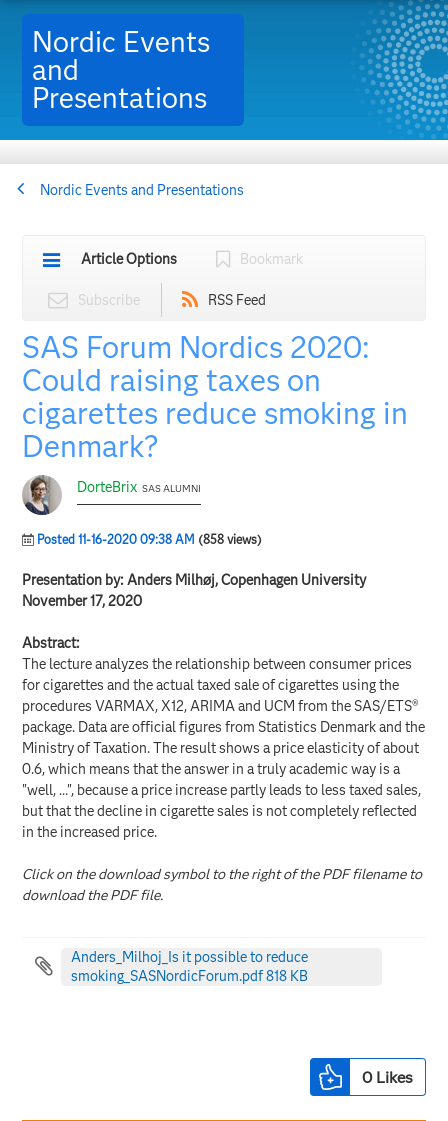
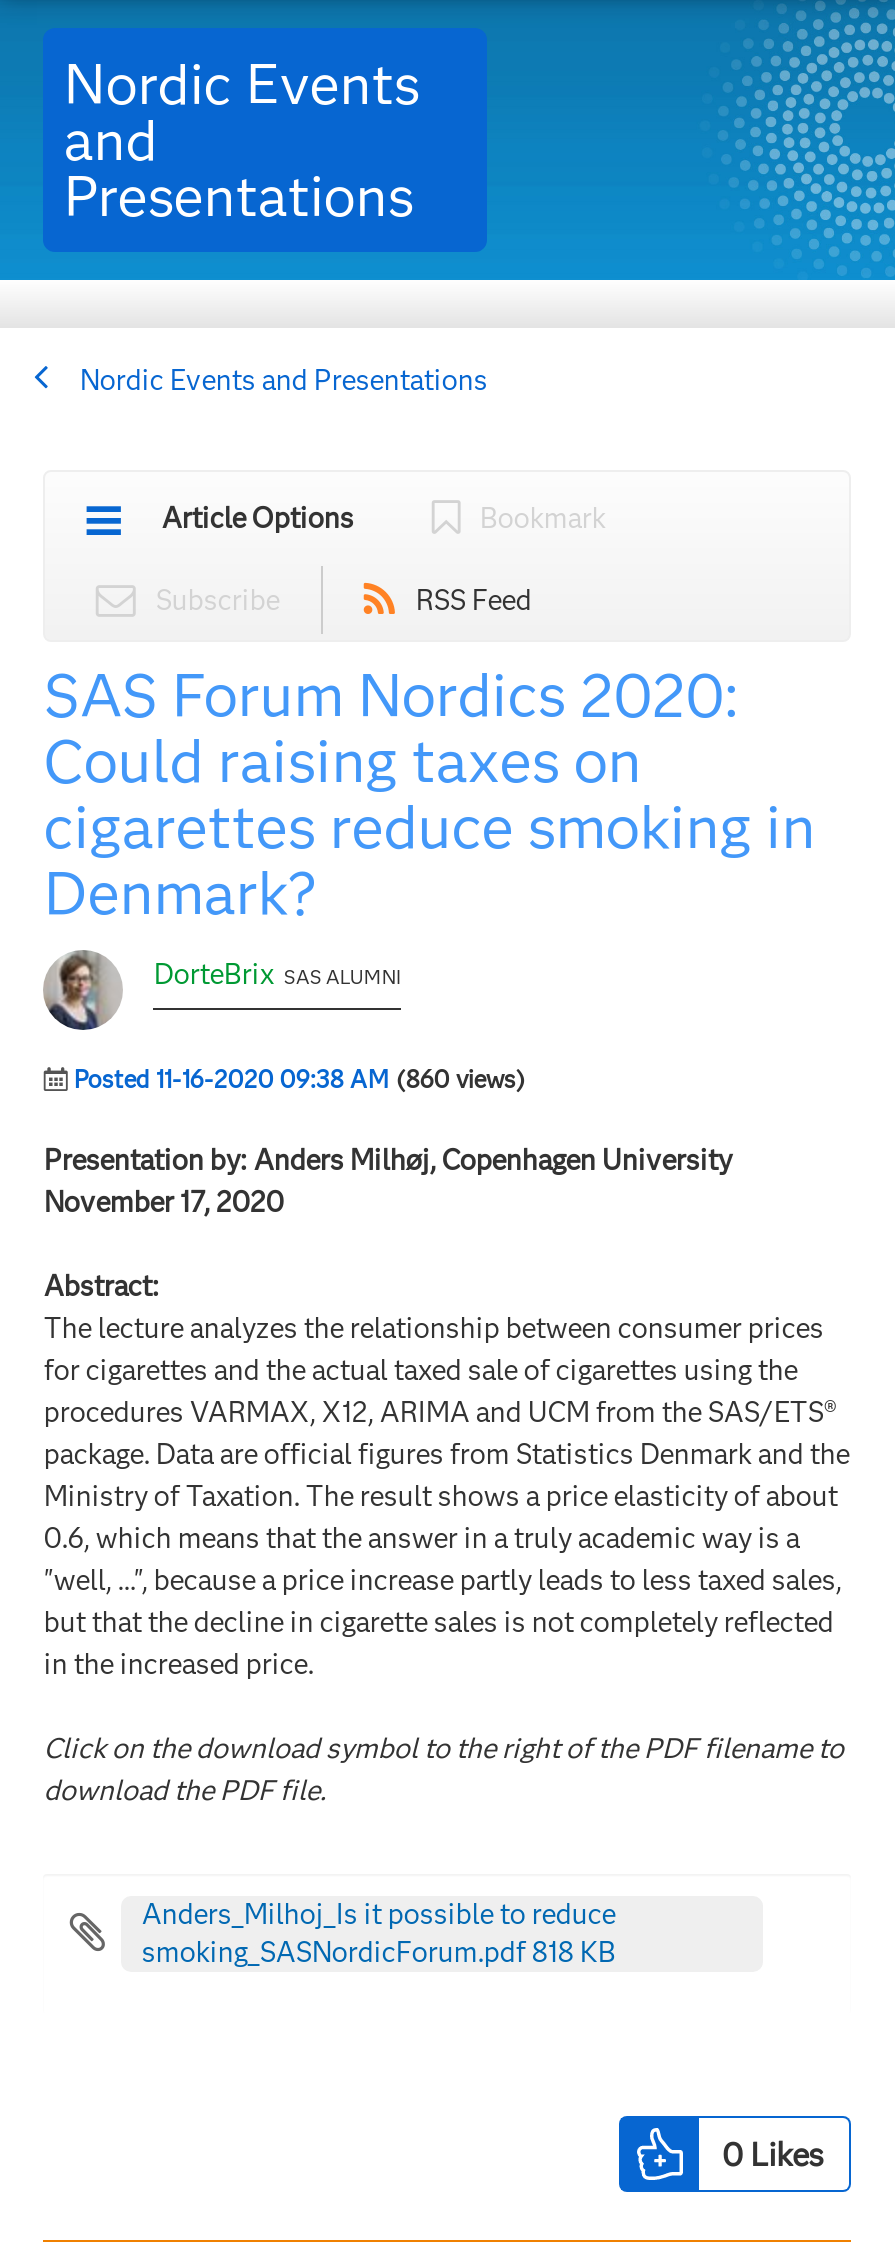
[37,532,262,547] Posted 11-16-2020 09:38 AM (858 views) -> [74,1064,526,1094] Posted 11-16-2020 09:38 AM (860 views)

